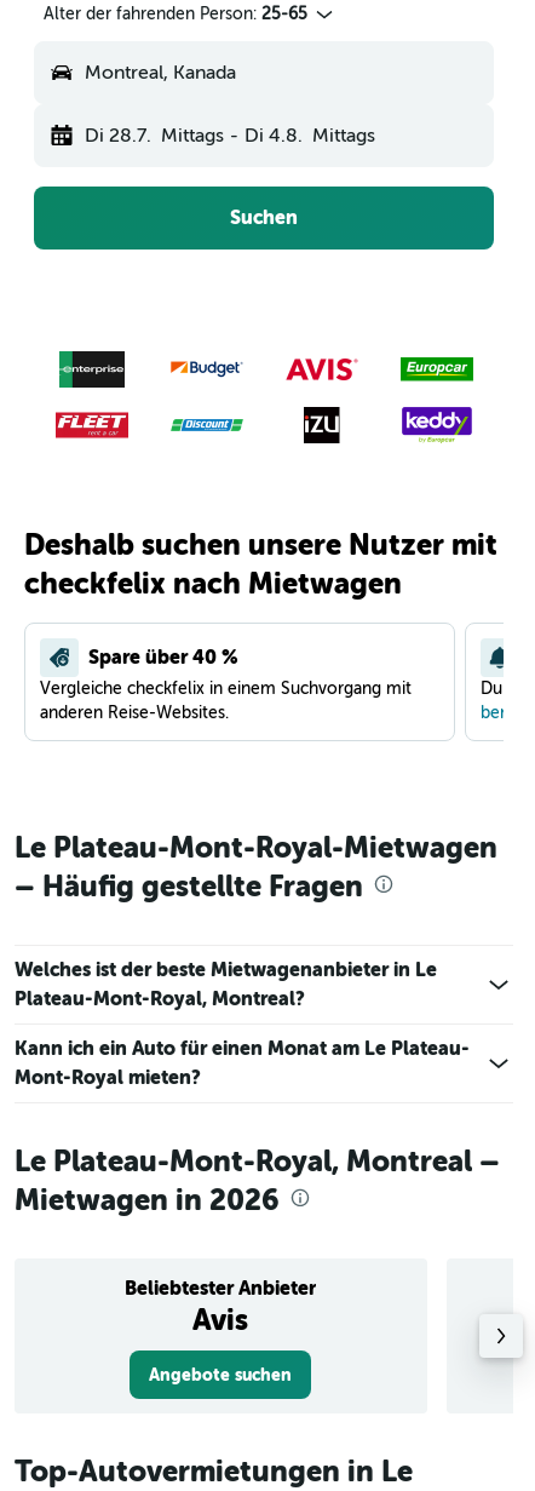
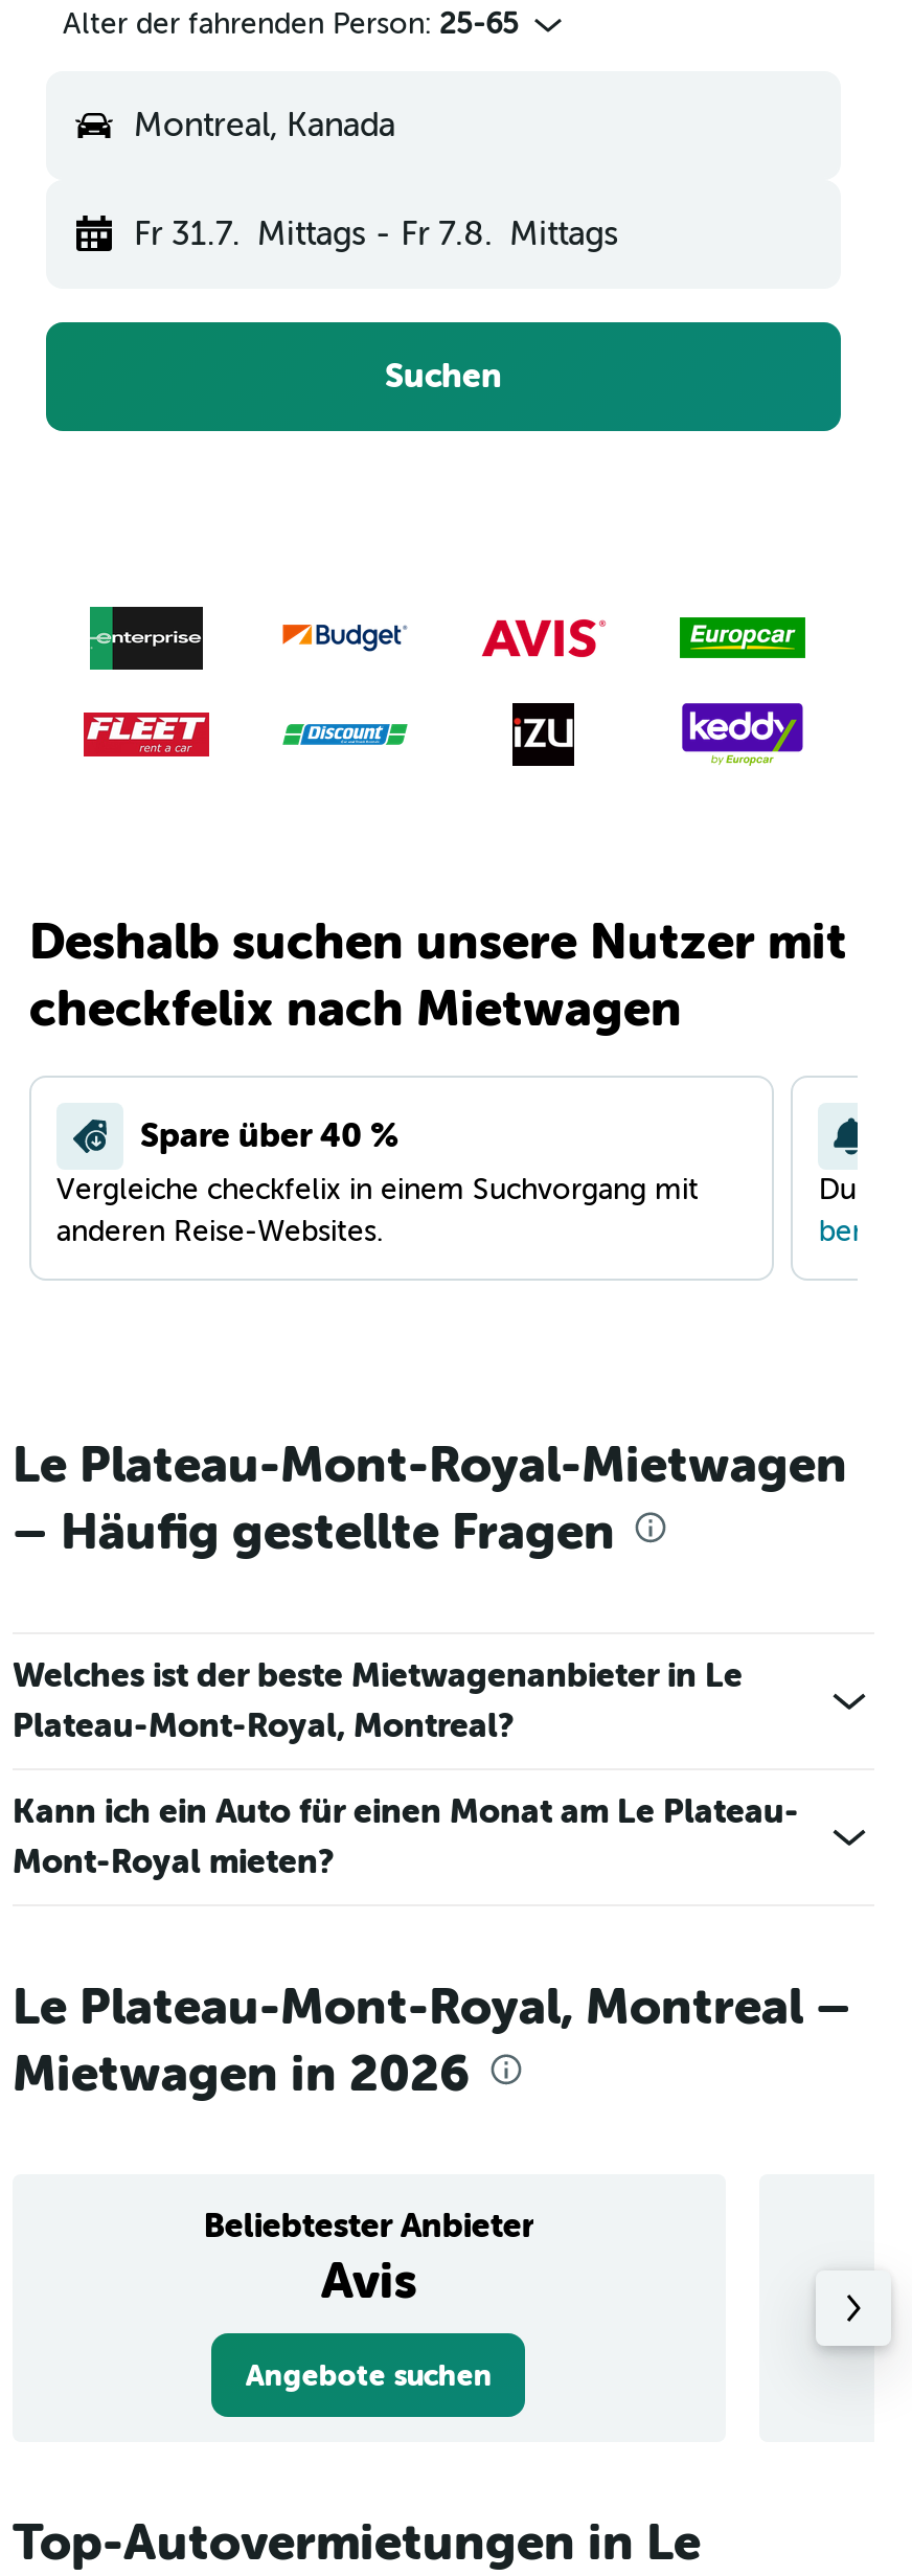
[85,125,375,147] Di 28.7. Mittags - Di 4.8. Mittags -> [134,216,618,253] Fr 31.7. Mittags - Fr 7.8. Mittags

